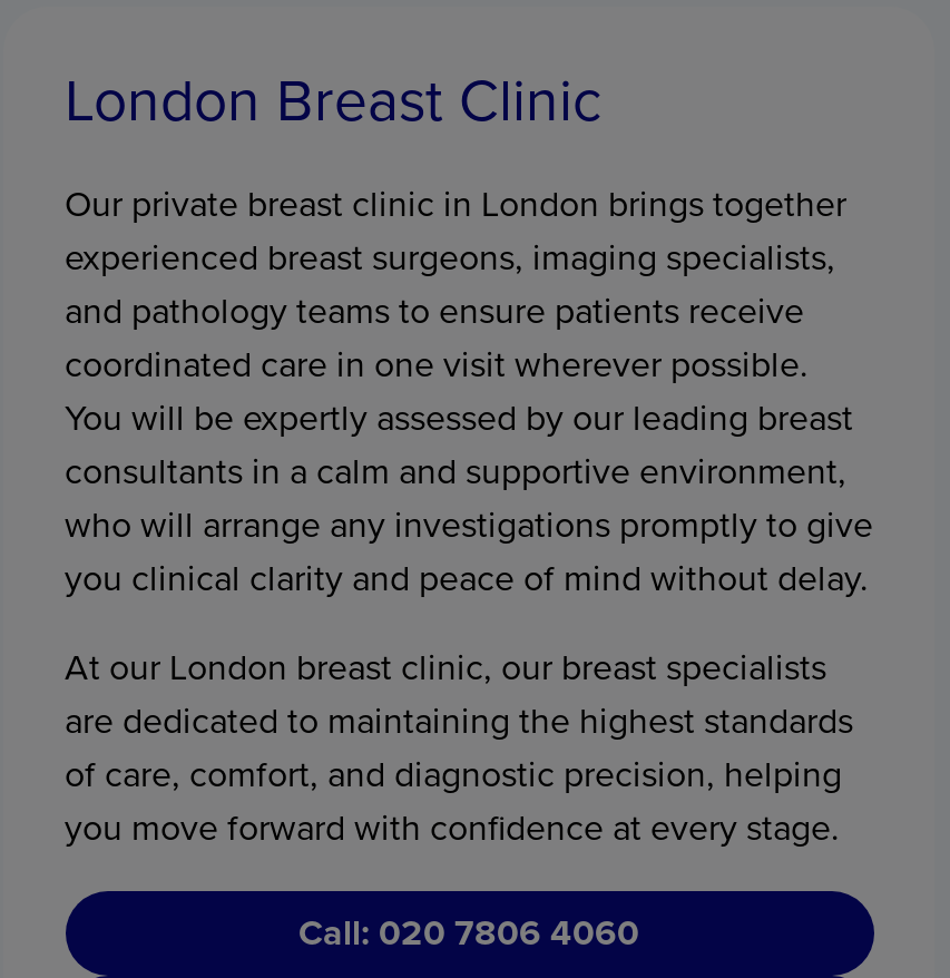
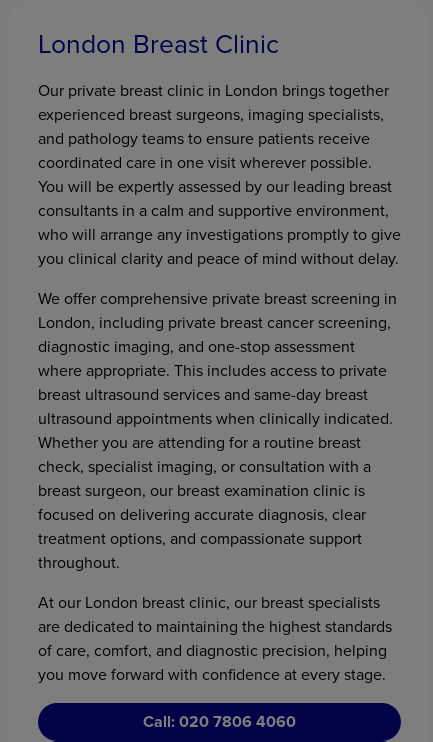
none -> [37,287,396,574] We offer comprehensive private breast screening in | London, including private breast cancer screening, | diagnostic imaging, and one-stop assessment | where appropriate. This includes access to private | breast ultrasound services and same-day breast | ultrasound appointments when clinically indicated. | Whether you are attending for a routine breast | check, specialist imaging, or consultation with a | breast surgeon, our breast examination clinic is | focused on delivering accurate diagnosis, clear | treatment options, and compassionate support | throughout.

